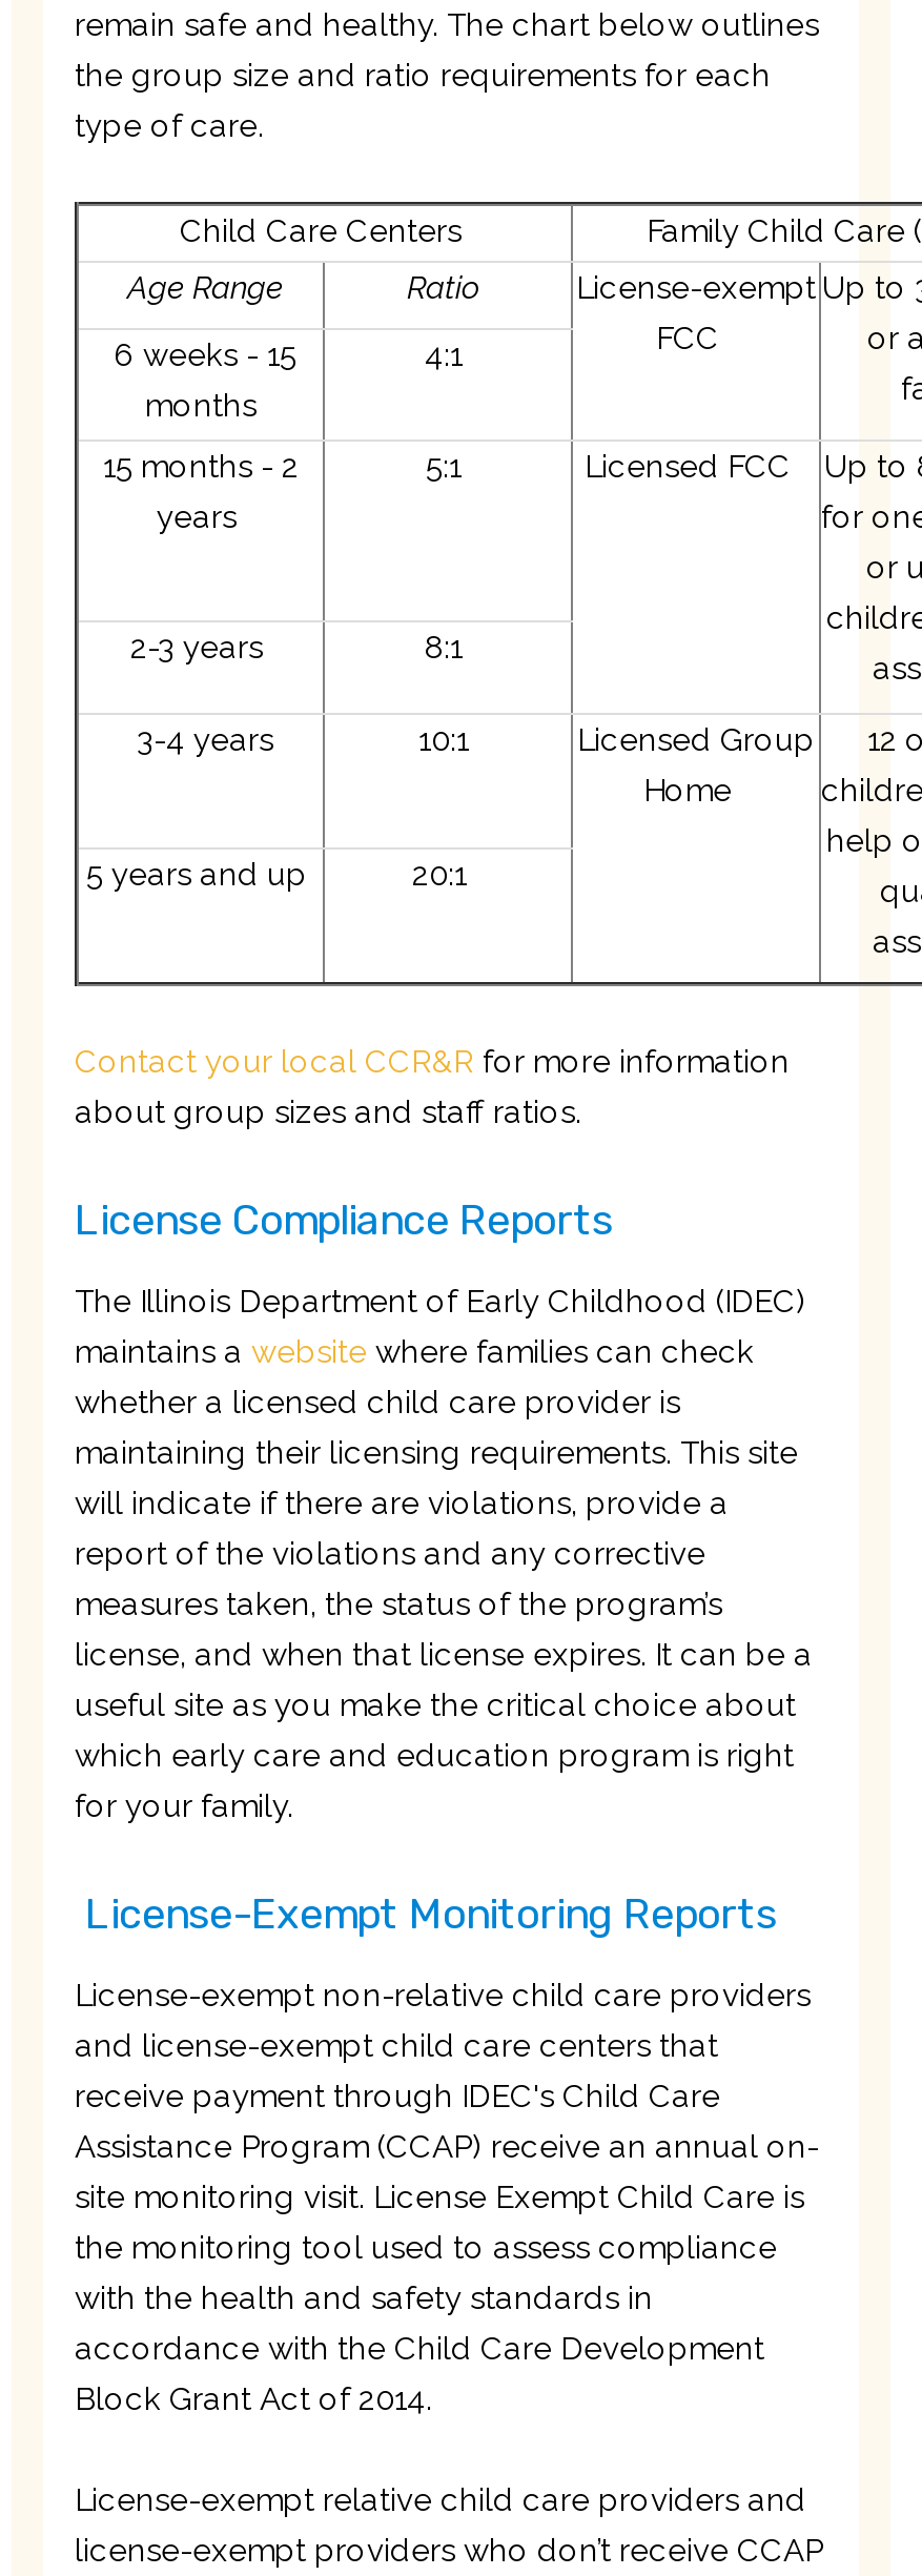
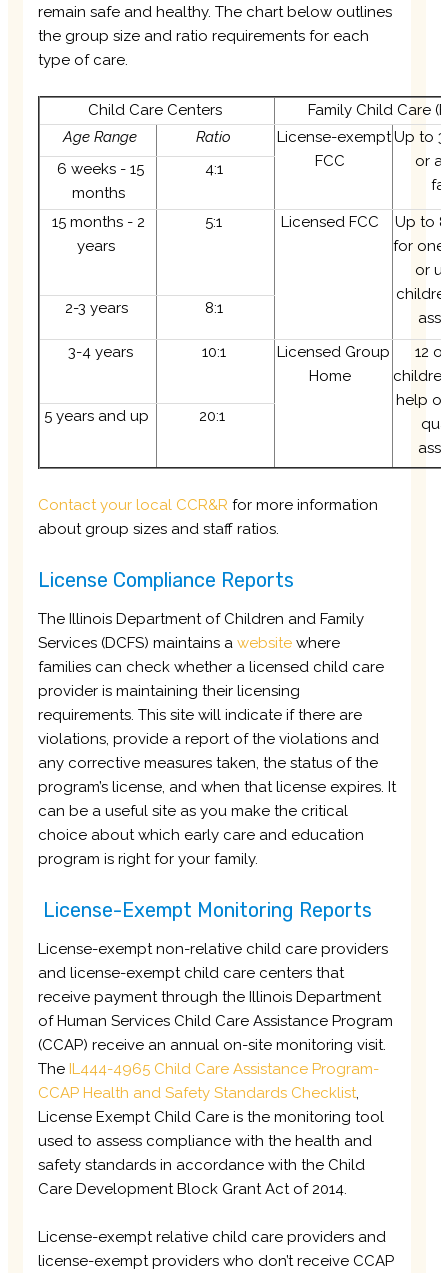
[75,1282,813,1825] The Illinois Department of Early Childhood (IDEC) | maintains a website where families can check | whether a licensed child care provider is | maintaining their licensing requirements. This site | will indicate if there are violations, provide a | report of the violations and any corrective | measures taken, the status of the program’s | license, and when that license expires. It can be a | useful site as you make the critical choice about | which early care and education program is right | for your family. -> [38,610,396,868] The Illinois Department of Children and Family | Services (DCFS) maintains a website where | families can check whether a licensed child care | provider is maintaining their licensing | requirements. This site will indicate if there are | violations, provide a report of the violations and | any corrective measures taken, the status of the | program’s license, and when that license expires. It | can be a useful site as you make the critical | choice about which early care and education | program is right for your family.
[75,2077,819,2418] receive payment through IDEC's Child Care | Assistance Program (CCAP) receive an annual on- | site monitoring visit. License Exempt Child Care is | the monitoring tool used to assess compliance | with the health and safety standards in | accordance with the Child Care Development | Block Grant Act of 2014. -> [38,988,393,1198] receive payment through the Illinois Department | of Human Services Child Care Assistance Program | (CCAP) receive an annual on-site monitoring visit. | The IL444-4965 Child Care Assistance Program- | CCAP Health and Safety Standards Checklist, | License Exempt Child Care is the monitoring tool | used to assess compliance with the health and | safety standards in accordance with the Child | Care Development Block Grant Act of 2014.

